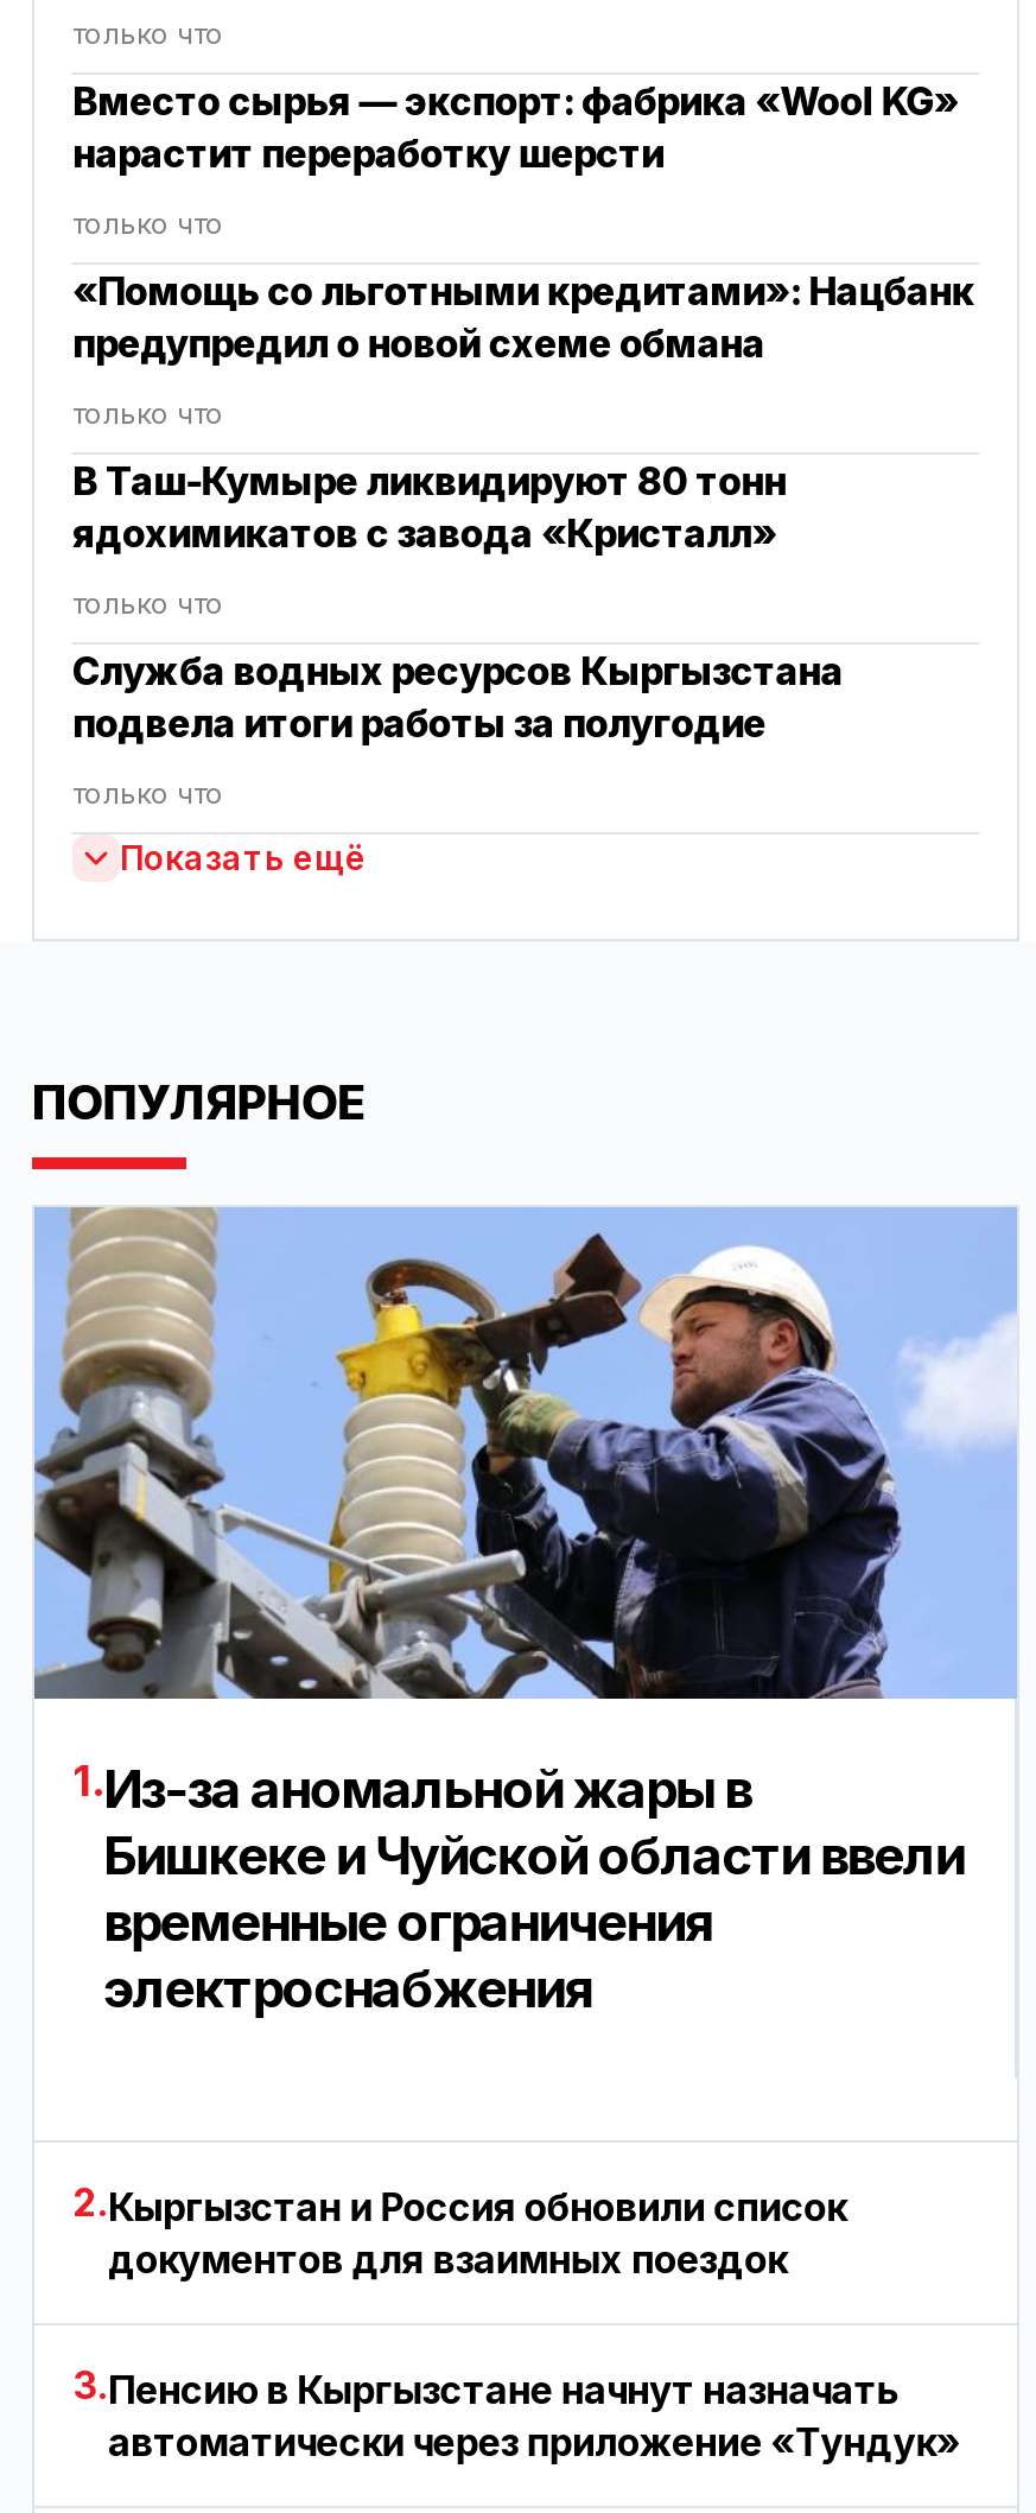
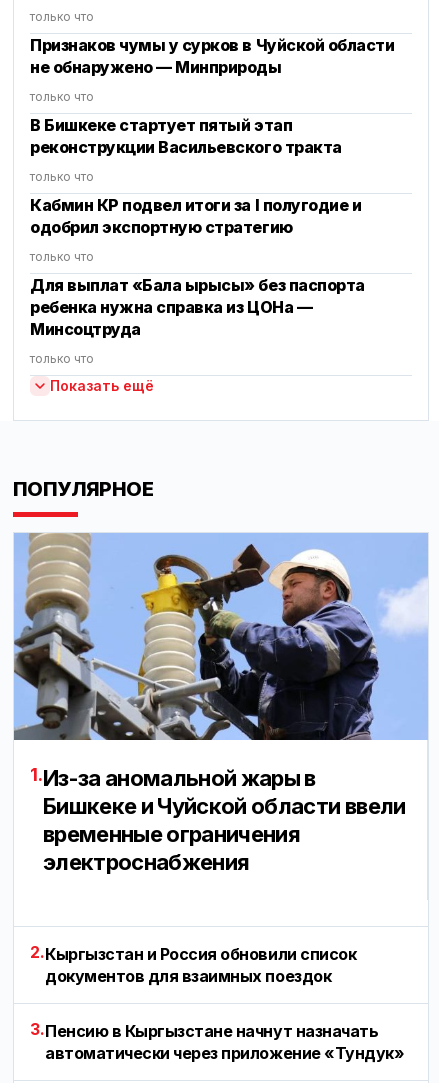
[72,77,958,177] Вместо сырья — экспорт: фабрика «Wool KG» | нарастит переработку шерсти -> [30,35,394,77] Признаков чумы у сурков в Чуйской области | не обнаружено — Минприроды
[72,267,974,367] «Помощь со льготными кредитами»: Нацбанк | предупредил о новой схеме обмана -> [30,115,342,157] В Бишкеке стартует пятый этап | реконструкции Васильевского тракта
[72,457,786,557] В Таш-Кумыре ликвидируют 80 тонн | ядохимикатов с завода «Кристалл» -> [30,195,361,237] Кабмин КР подвел итоги за I полугодие и | одобрил экспортную стратегию
[72,647,843,747] Служба водных ресурсов Кыргызстана | подвела итоги работы за полугодие -> [30,275,365,339] Для выплат «Бала ырысы» без паспорта | ребенка нужна справка из ЦОНа — | Минсоцтруда

